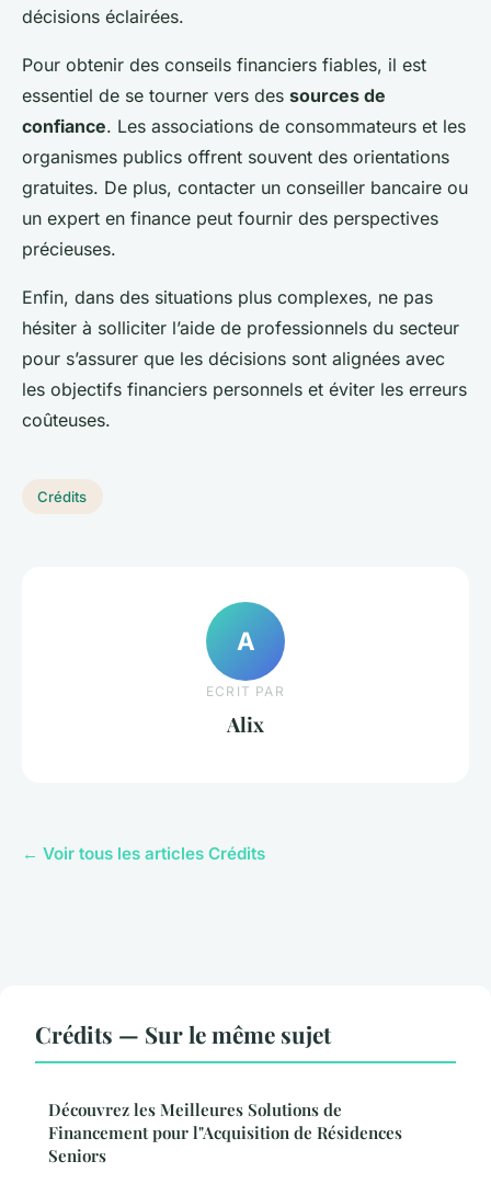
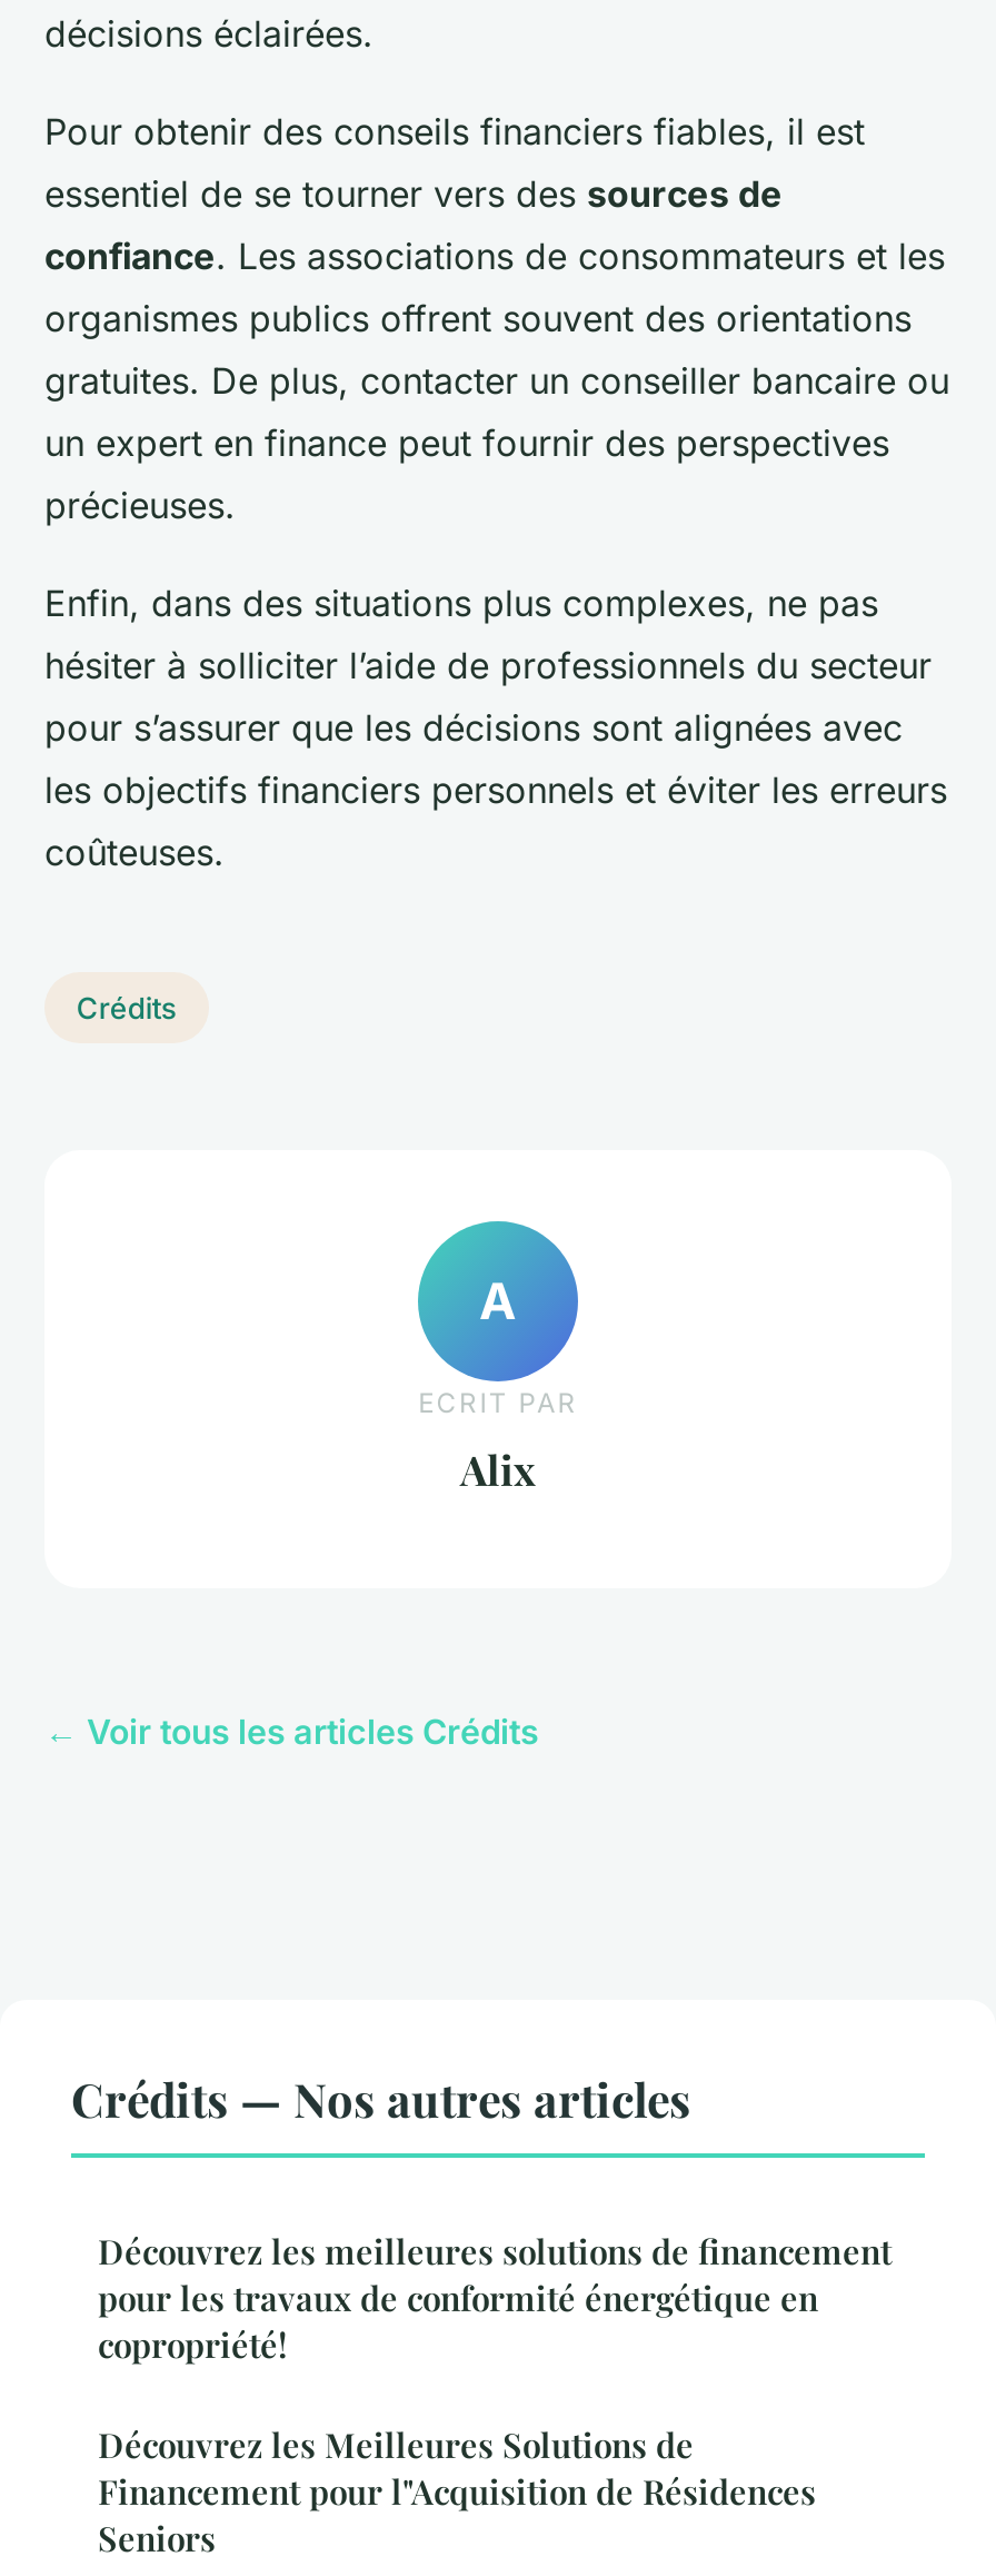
[35,1019,331,1049] Crédits — Sur le même sujet -> [71,2067,892,2367] Crédits — Nos autres articles | Découvrez les meilleures solutions de financement | pour les travaux de conformité énergétique en | copropriété!

